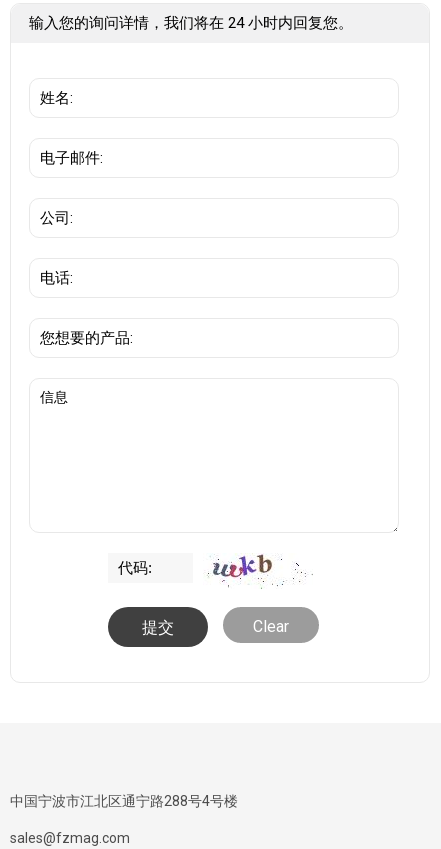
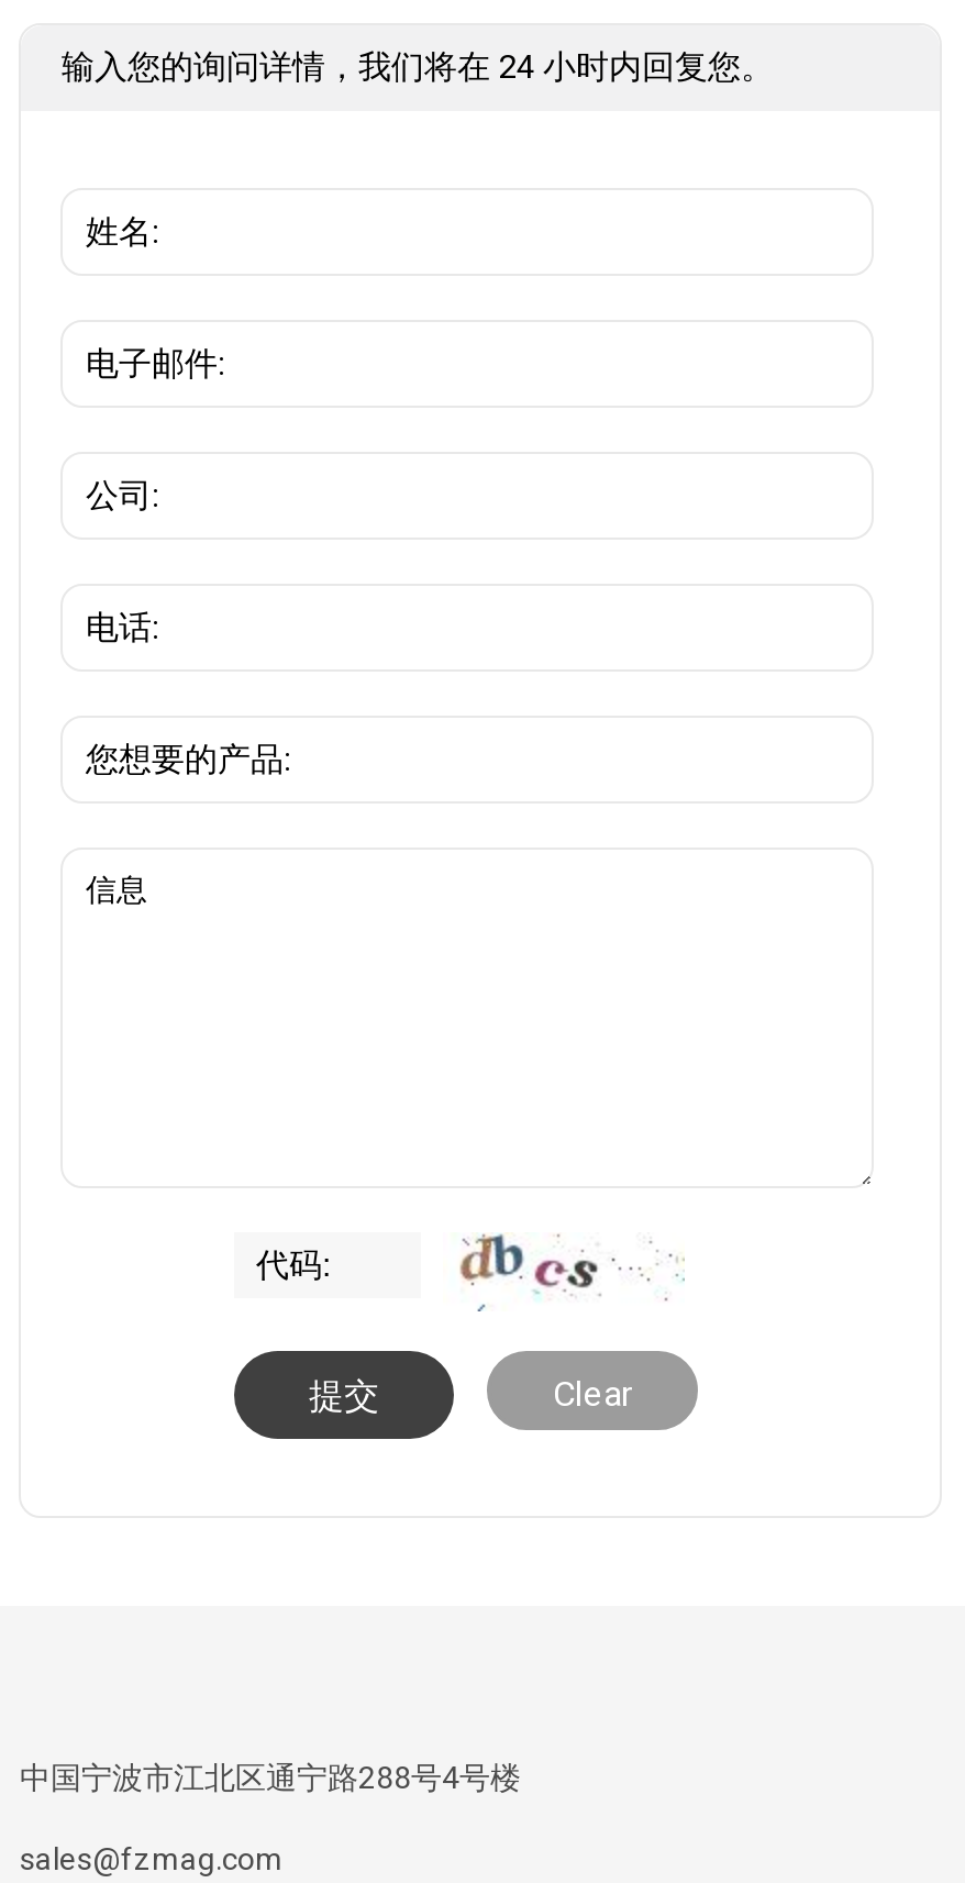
[208,554,284,589] [image] -> [458,1232,632,1311] [image]

